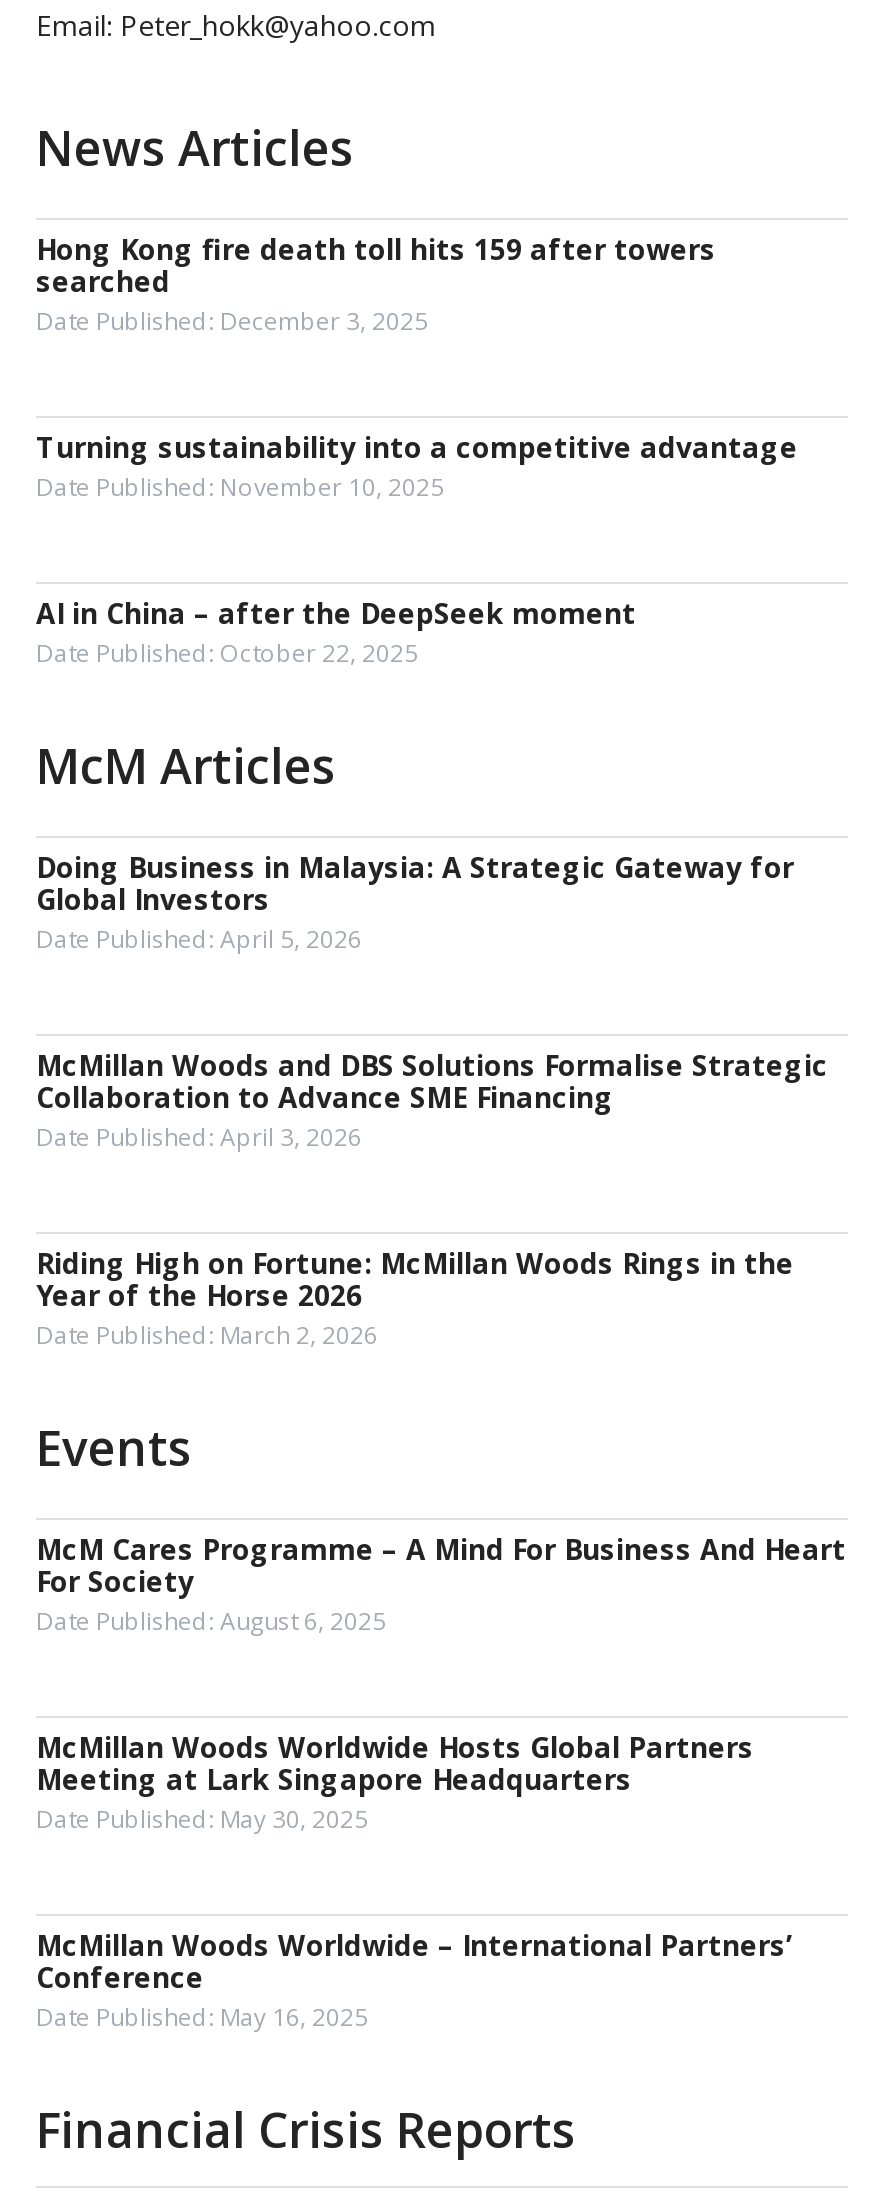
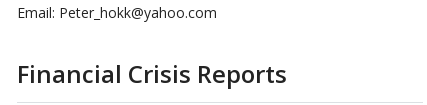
[36,114,846,2034] News Articles | Hong Kong fire death toll hits 159 after towers | searched | Date Published: December 3, 2025 | Turning sustainability into a competitive advantage | Date Published: November 10, 2025 | AI in China – after the DeepSeek moment | Date Published: October 22, 2025 | McM Articles | Doing Business in Malaysia: A Strategic Gateway for | Global Investors | Date Published: April 5, 2026 | McMillan Woods and DBS Solutions Formalise Strategic | Collaboration to Advance SME Financing | Date Published: April 3, 2026 | Riding High on Fortune: McMillan Woods Rings in the | Year of the Horse 2026 | Date Published: March 2, 2026 | Events | McM Cares Programme – A Mind For Business And Heart | For Society | Date Published: August 6, 2025 | McMillan Woods Worldwide Hosts Global Partners | Meeting at Lark Singapore Headquarters | Date Published: May 30, 2025 | McMillan Woods Worldwide – International Partners’ | Conference | Date Published: May 16, 2025 -> none

